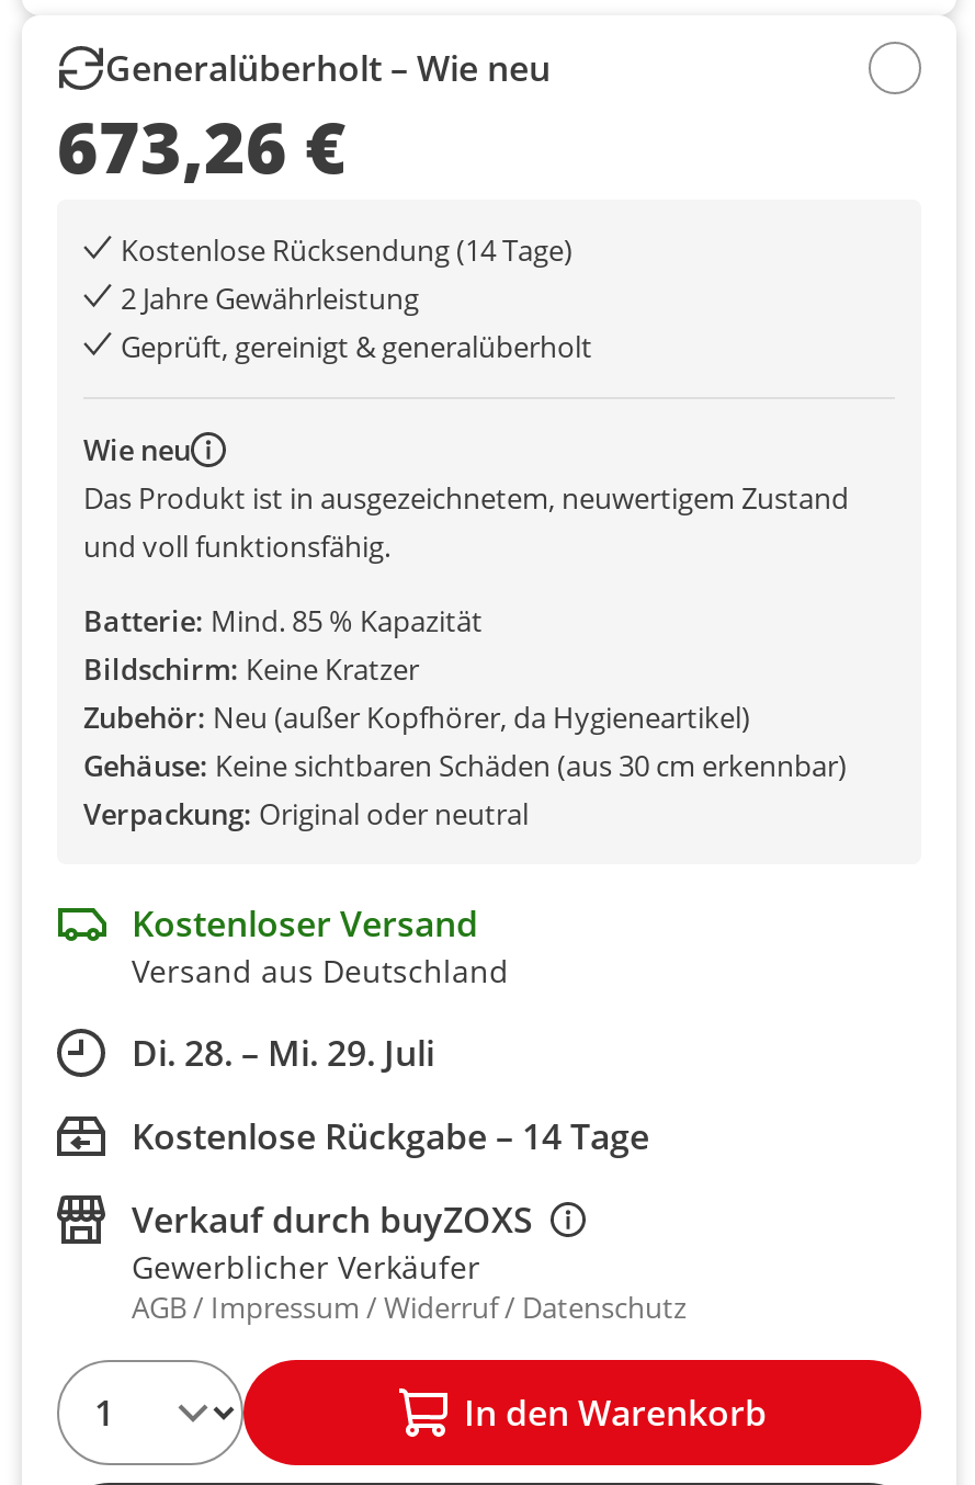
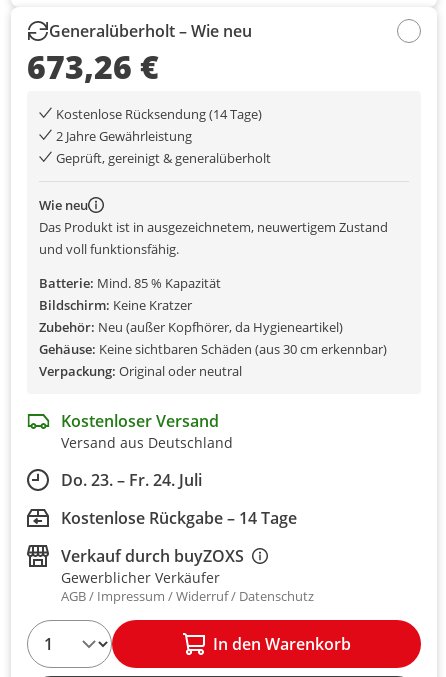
[132,1029,434,1077] Di. 28. – Mi. 29. Juli -> [61,469,202,491] Do. 23. – Fr. 24. Juli

